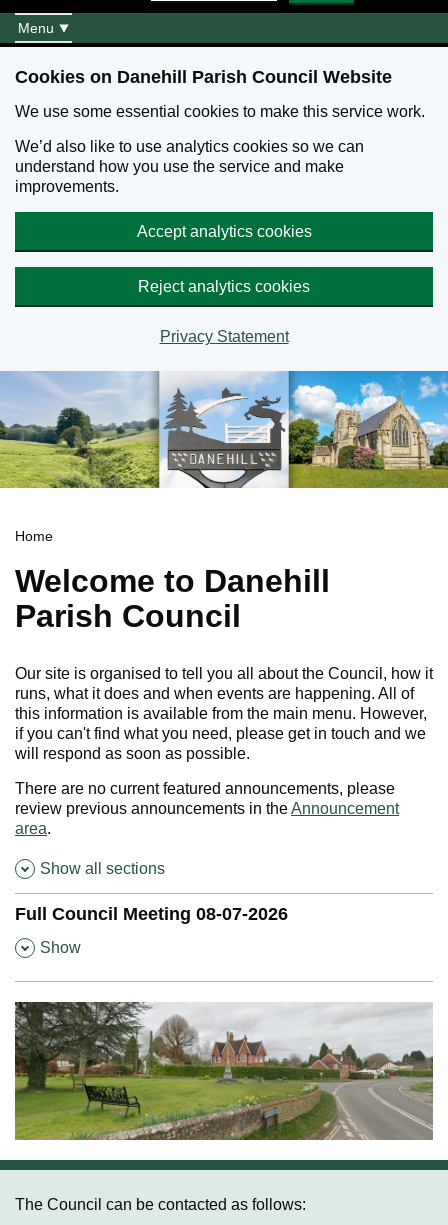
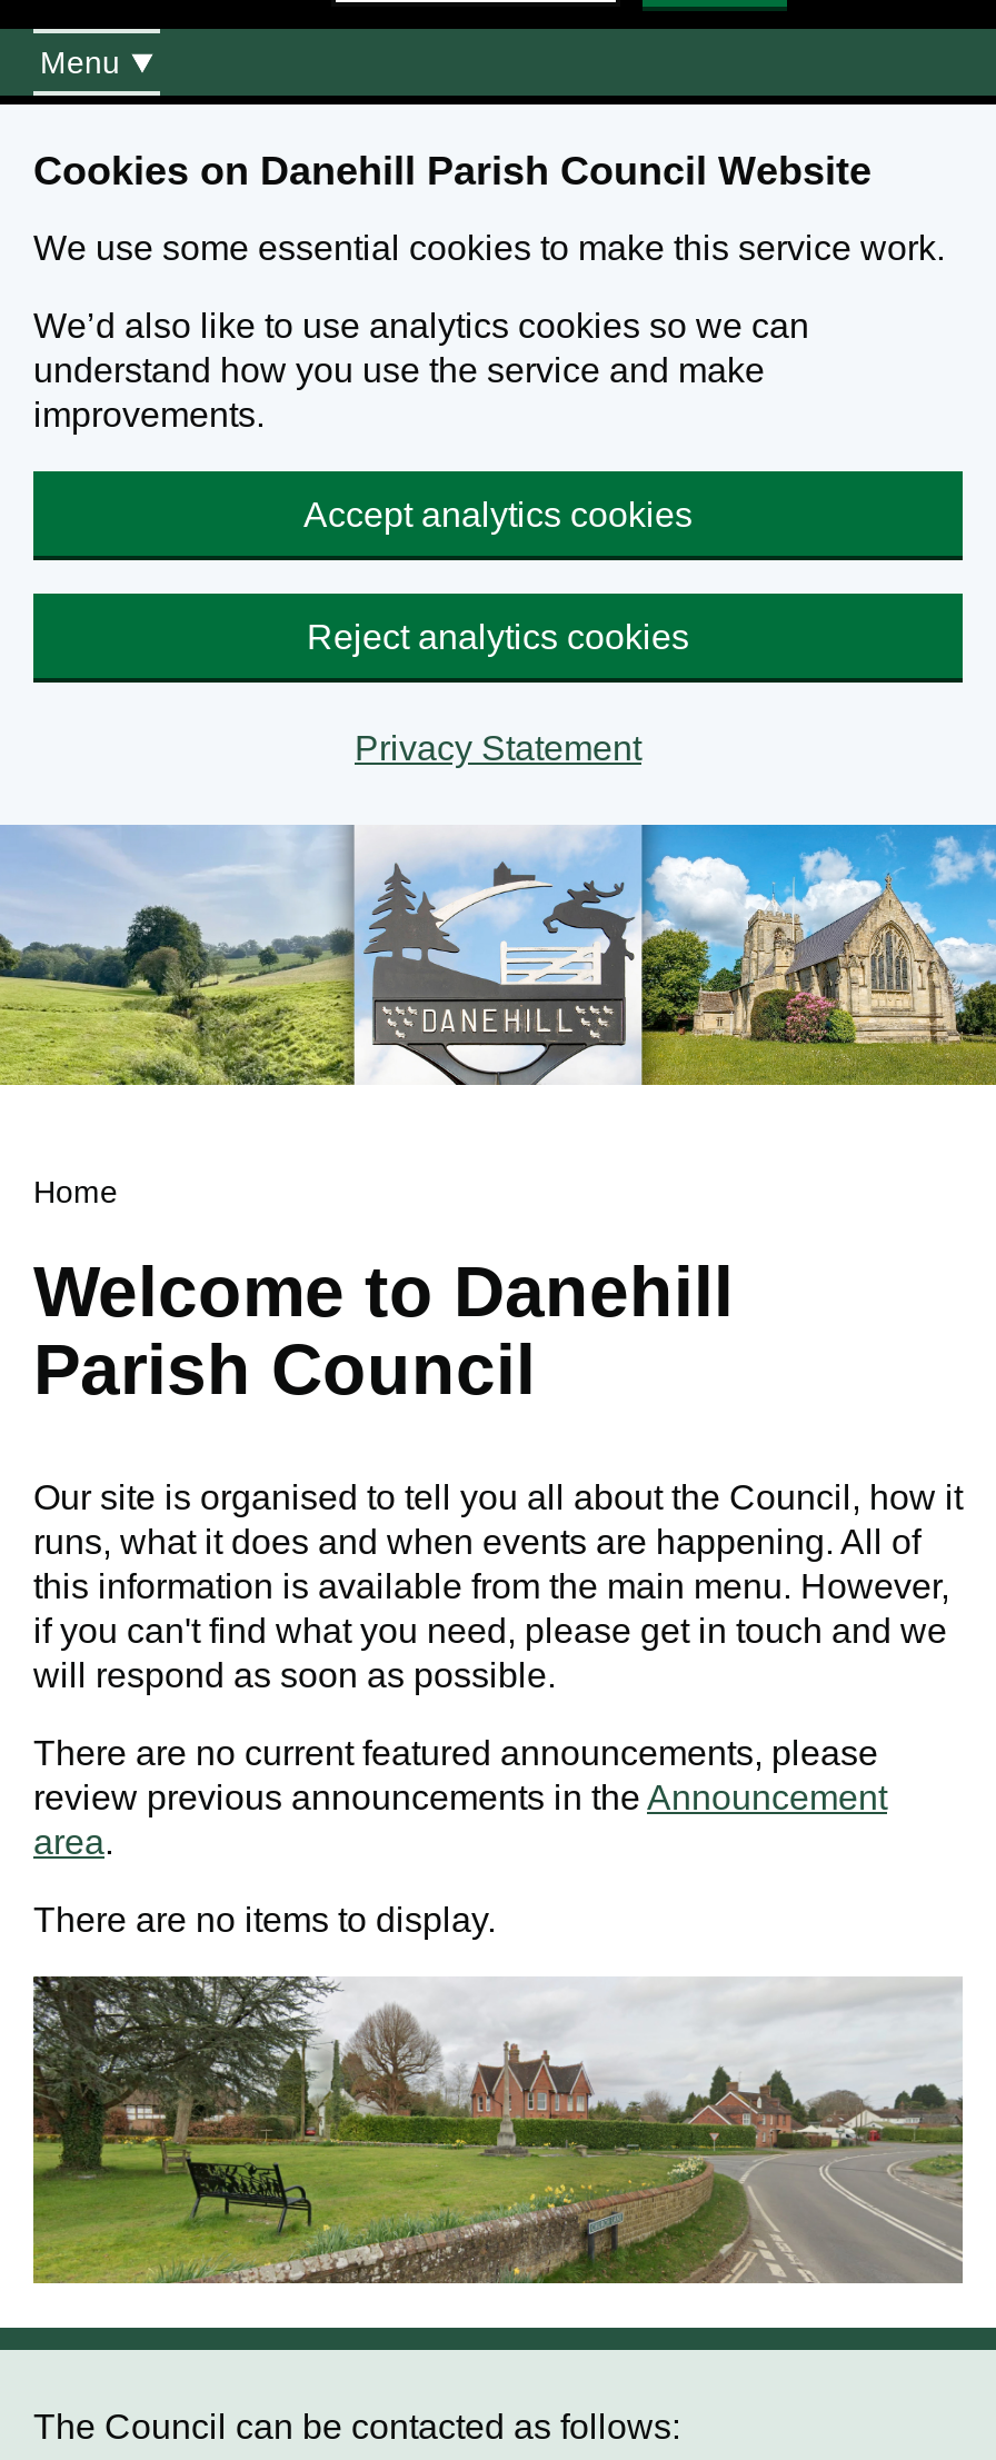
[15,860,288,957] Show all sections | Full Council Meeting 08-07-2026 | , Show -> [33,1900,496,1938] There are no items to display.

